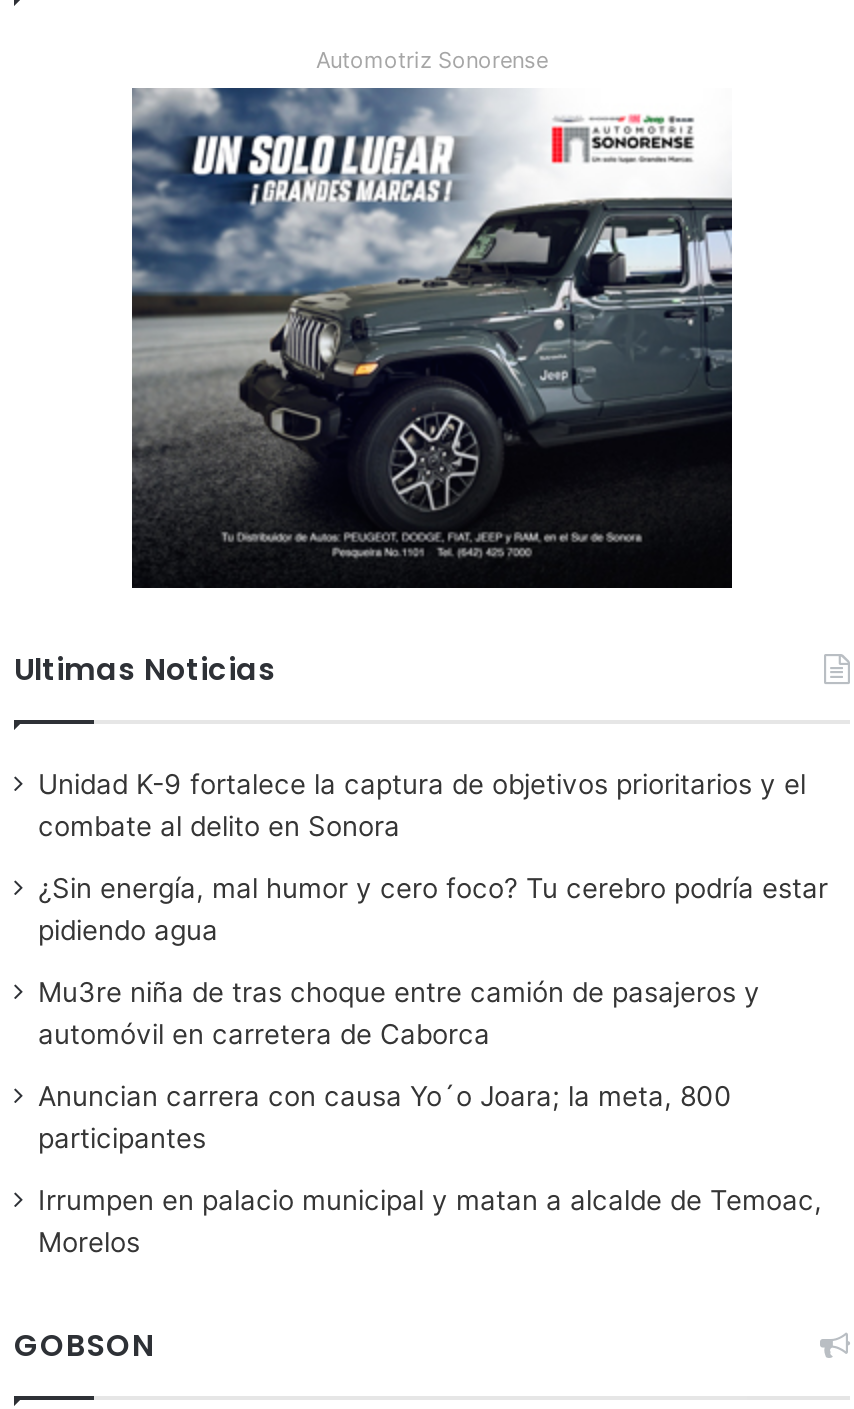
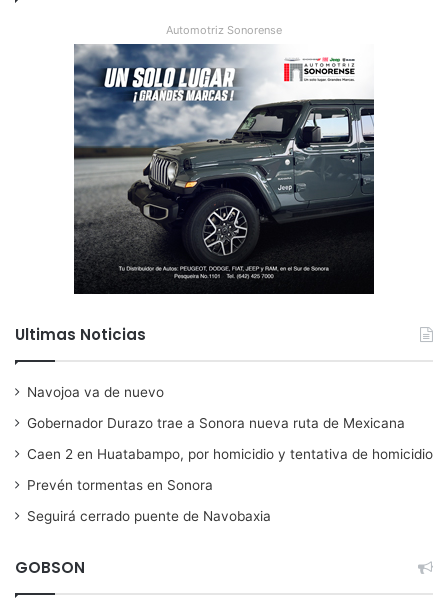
[38,768,806,842] Unidad K-9 fortalece la captura de objetivos prioritarios y el | combate al delito en Sonora -> [27,384,164,400] Navojoa va de nuevo
[38,872,828,946] ¿Sin energía, mal humor y cero foco? Tu cerebro podría estar | pidiendo agua -> [27,415,405,431] Gobernador Durazo trae a Sonora nueva ruta de Mexicana
[38,976,760,1050] Mu3re niña de tras choque entre camión de pasajeros y | automóvil en carretera de Caborca -> [27,446,433,462] Caen 2 en Huatabampo, por homicidio y tentativa de homicidio
[38,1080,732,1154] Anuncian carrera con causa Yo´o Joara; la meta, 800 | participantes -> [27,477,213,493] Prevén tormentas en Sonora
[38,1184,822,1258] Irrumpen en palacio municipal y matan a alcalde de Temoac, | Morelos -> [27,508,271,524] Seguirá cerrado puente de Navobaxia

